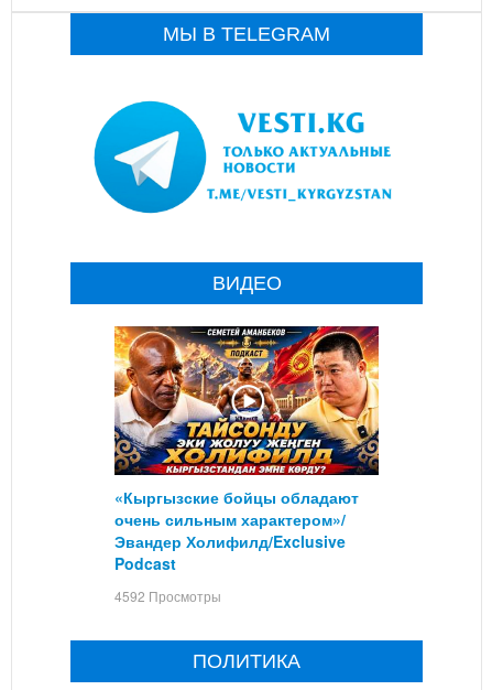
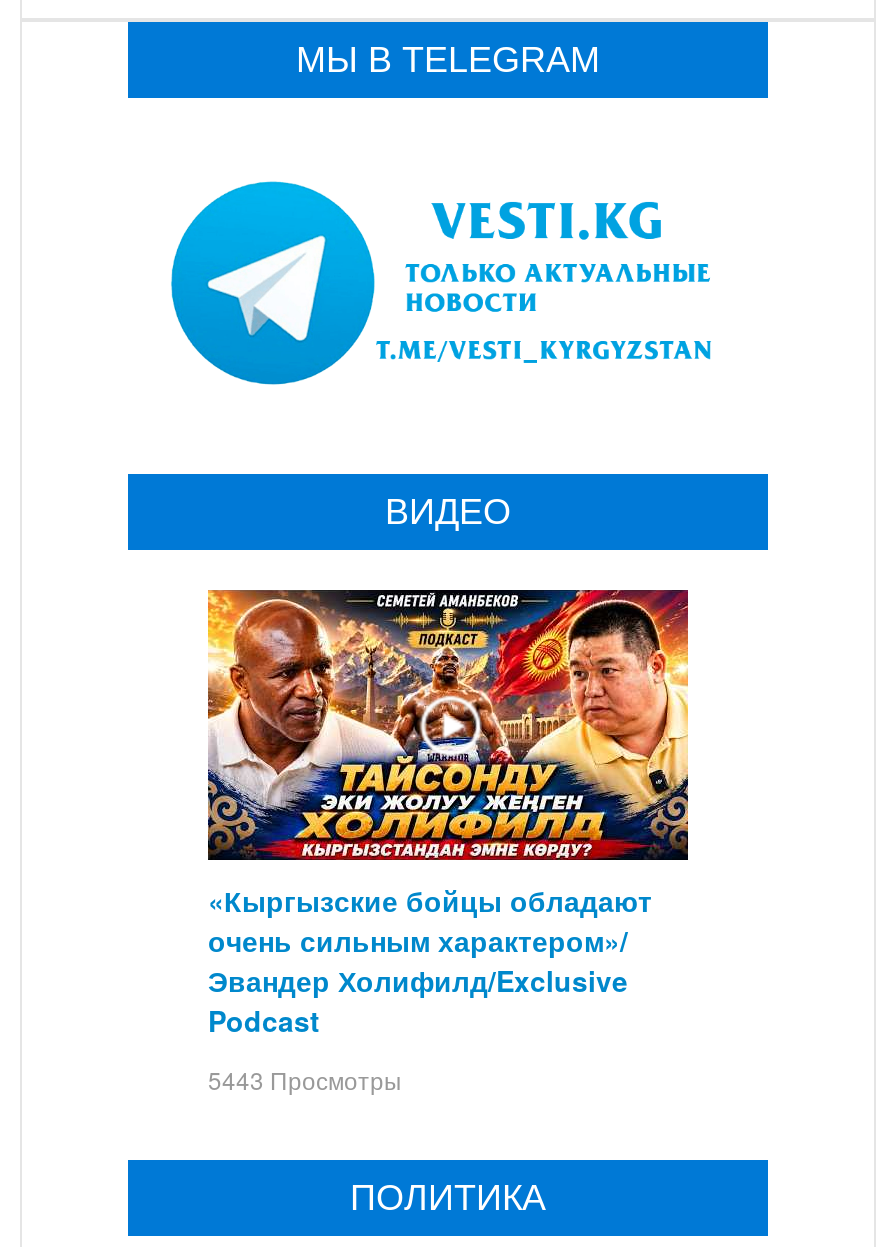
[114,586,221,605] 4592 Просмотры -> [208,1062,402,1096] 5443 Просмотры

